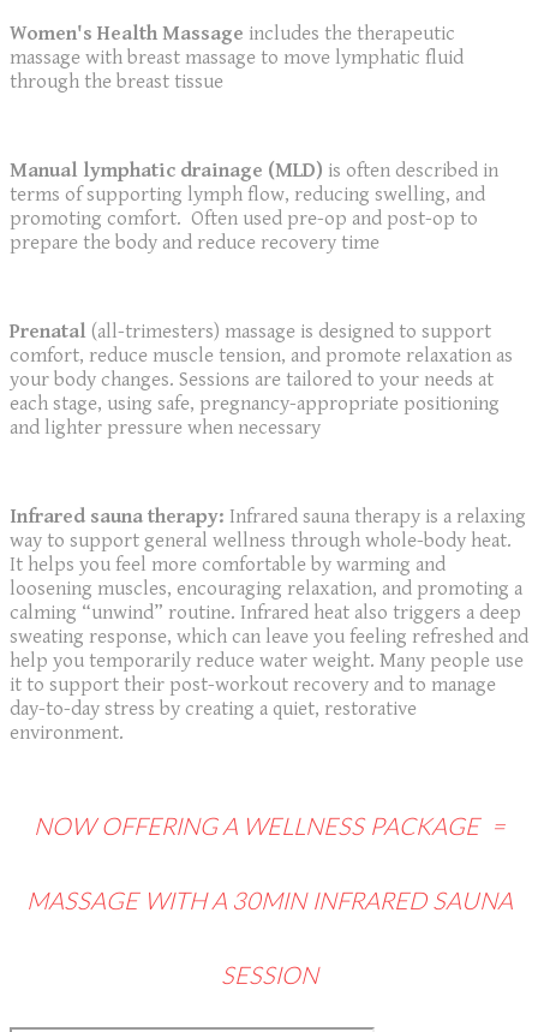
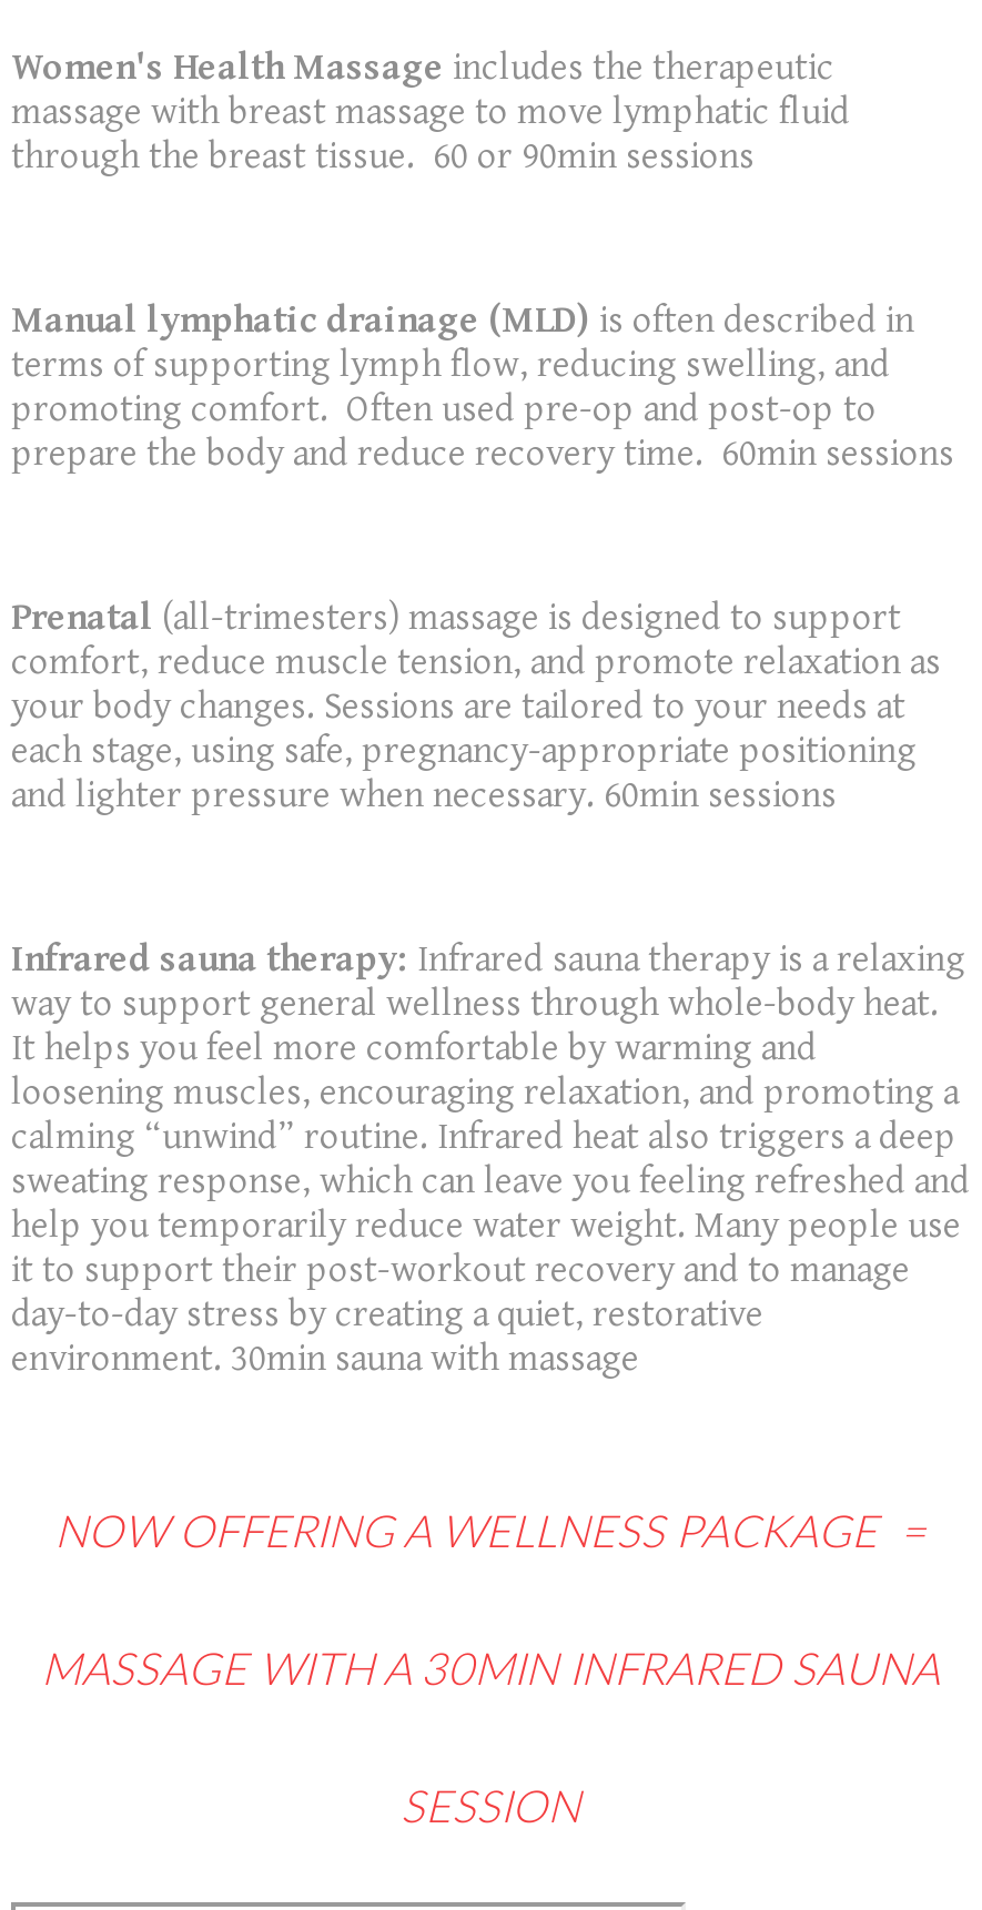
[10,70,223,94] through the breast tissue -> [11,134,755,179] through the breast tissue. 60 or 90min sessions
[10,231,379,255] prepare the body and reduce recovery time -> [11,431,954,476] prepare the body and reduce recovery time. 60min sessions
[10,416,321,440] and lighter pressure when necessary -> [11,773,837,817] and lighter pressure when necessary. 60min sessions
[10,721,124,745] environment. -> [11,1337,639,1381] environment. 30min sauna with massage

